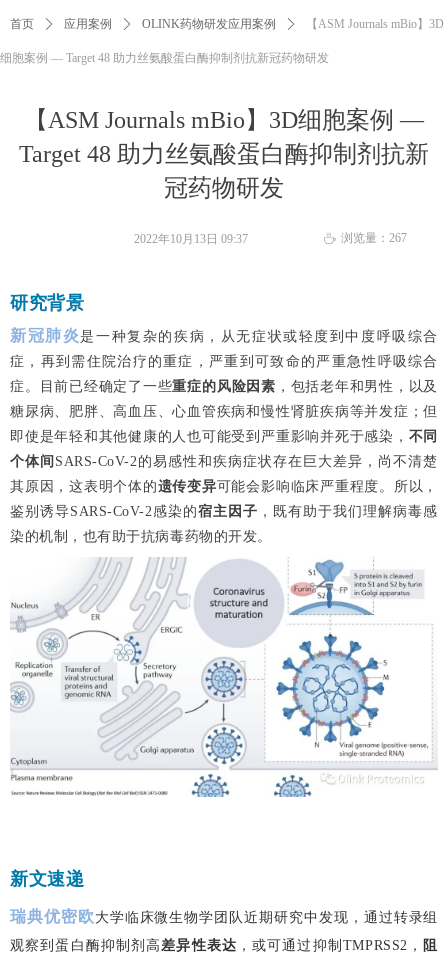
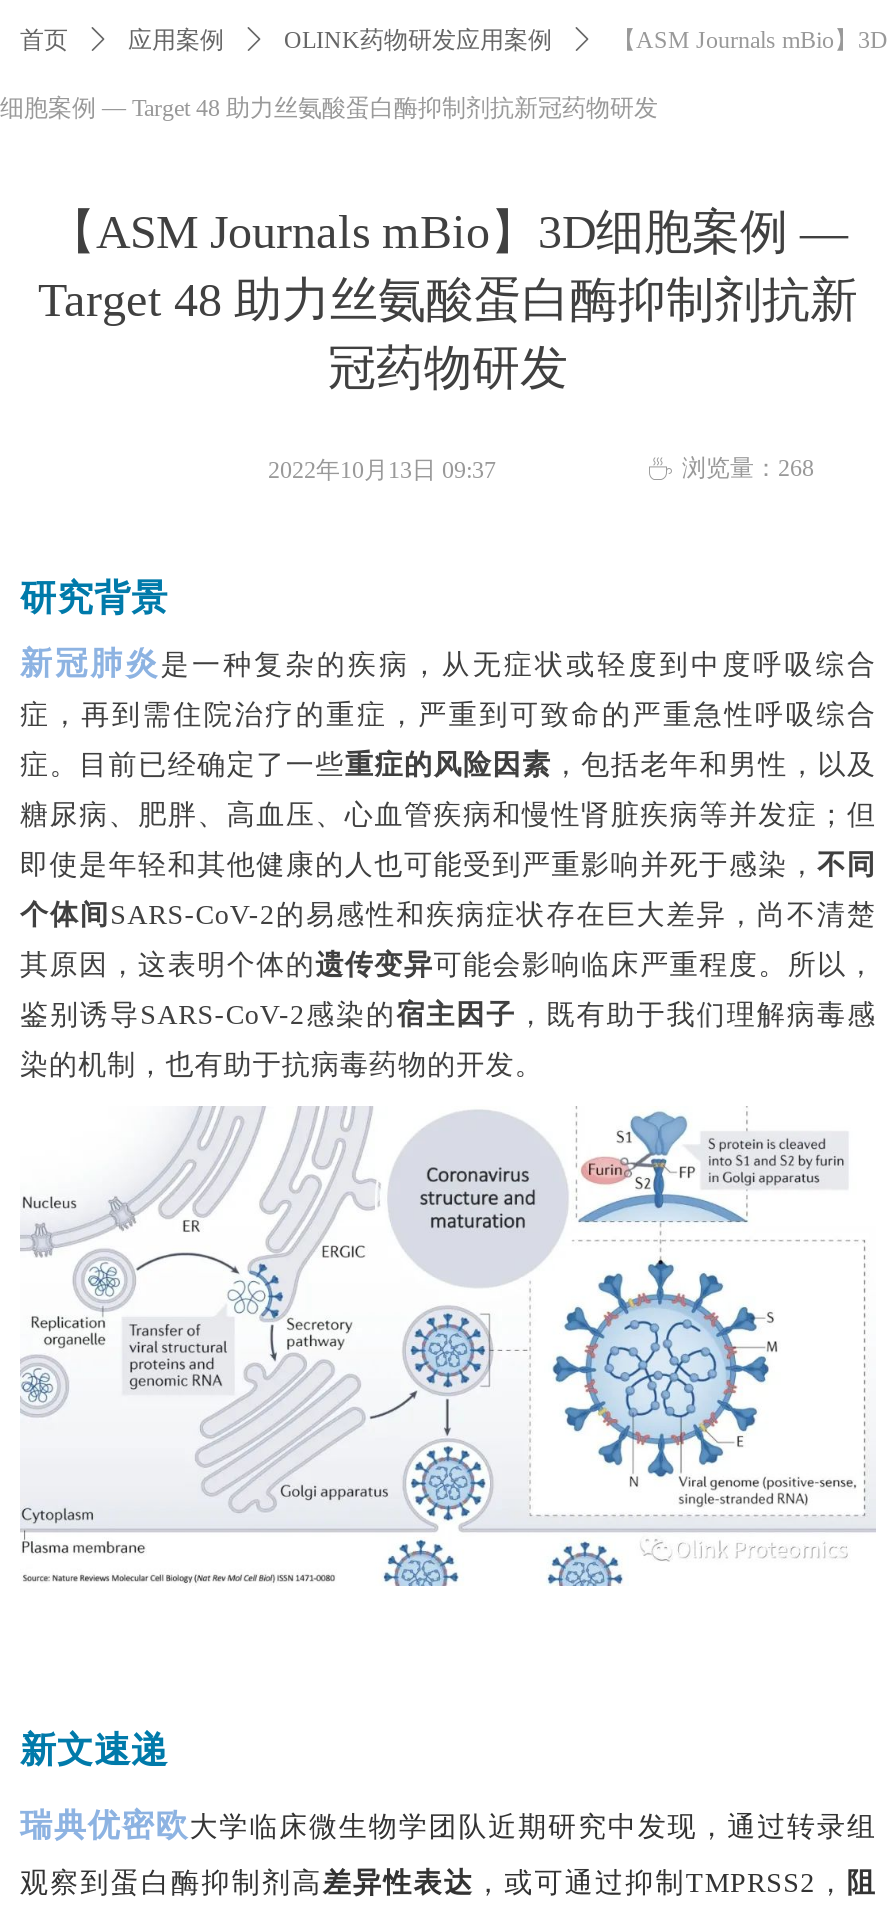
[324,231,407,245] ꄘ 浏览量：267 -> [648,454,814,482] ꄘ 浏览量：268

